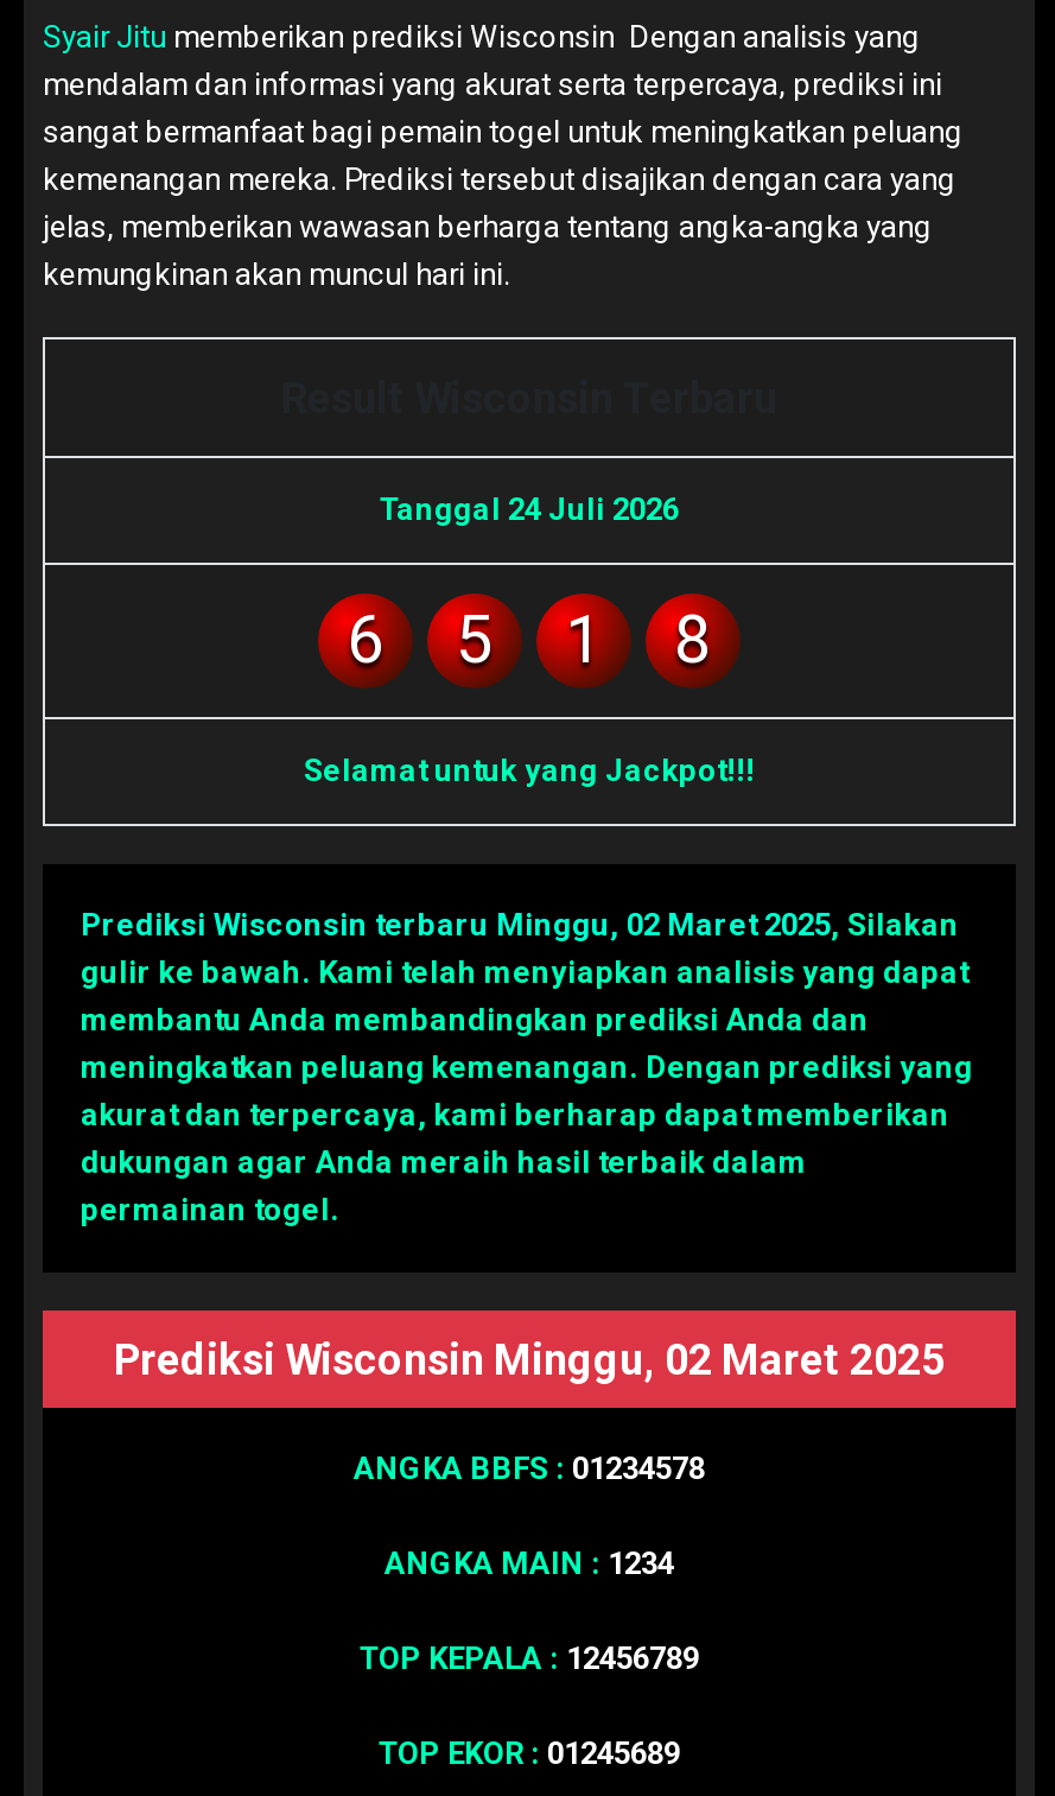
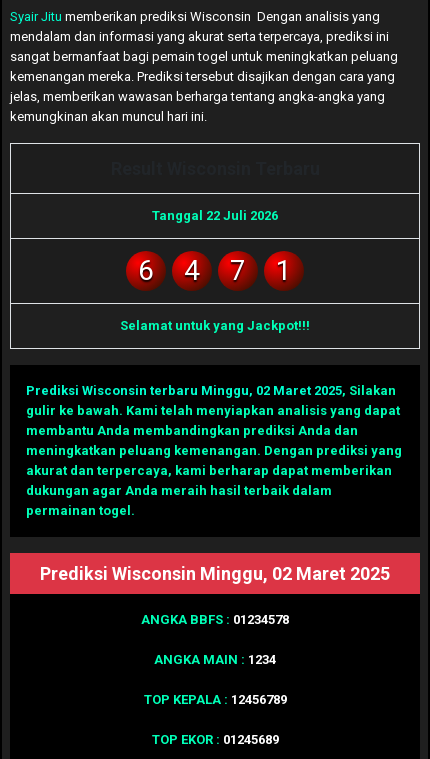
[380,491,679,527] Tanggal 24 Juli 2026 -> [152,208,278,223] Tanggal 22 Juli 2026
[456,601,494,679] 5 -> [184,254,246,287] 4 | 7
[674,601,712,679] 8 -> none

